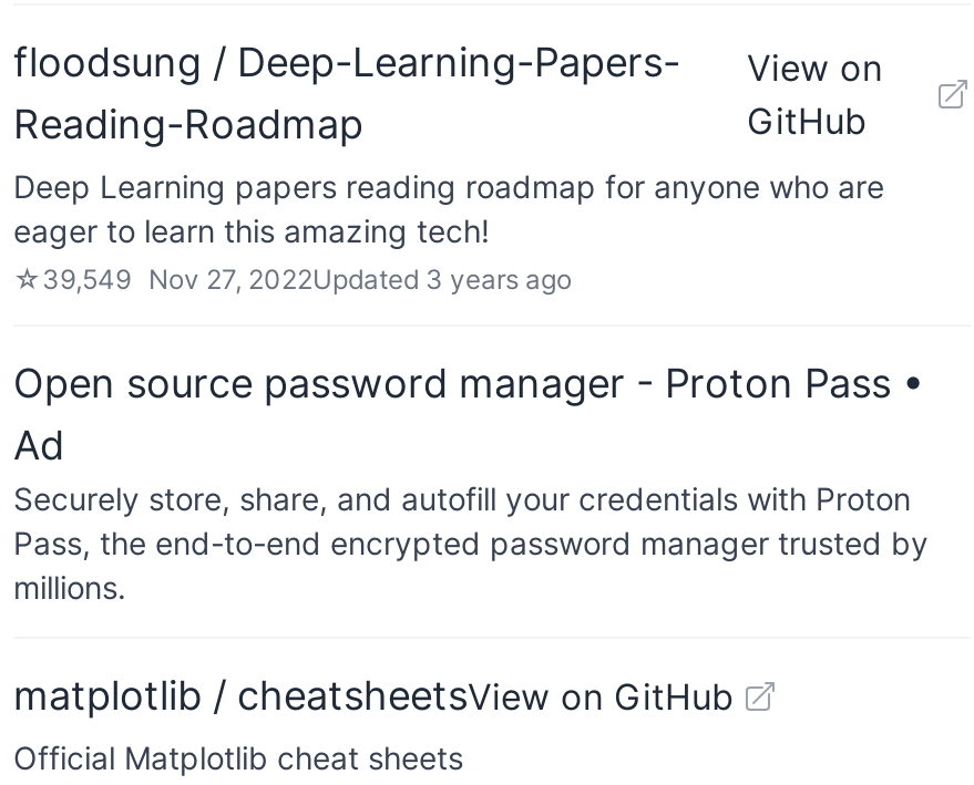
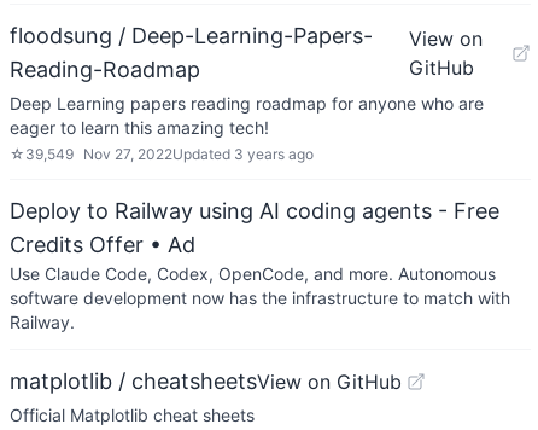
[13,360,929,606] Open source password manager - Proton Pass • | Ad | Securely store, share, and autofill your credentials with Proton | Pass, the end-to-end encrypted password manager trusted by | millions. -> [10,198,510,332] Deploy to Railway using AI coding agents - Free | Credits Offer • Ad | Use Claude Code, Codex, OpenCode, and more. Autonomous | software development now has the infrastructure to match with | Railway.

